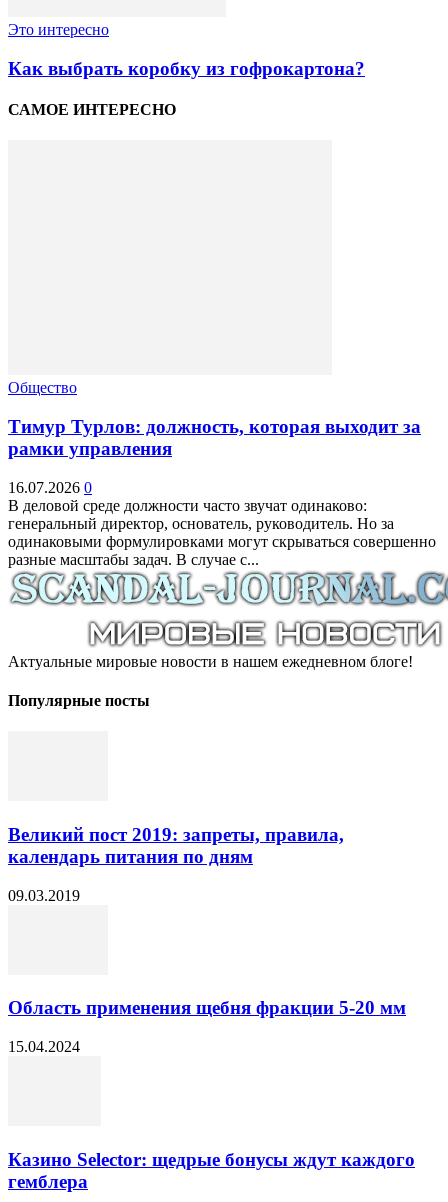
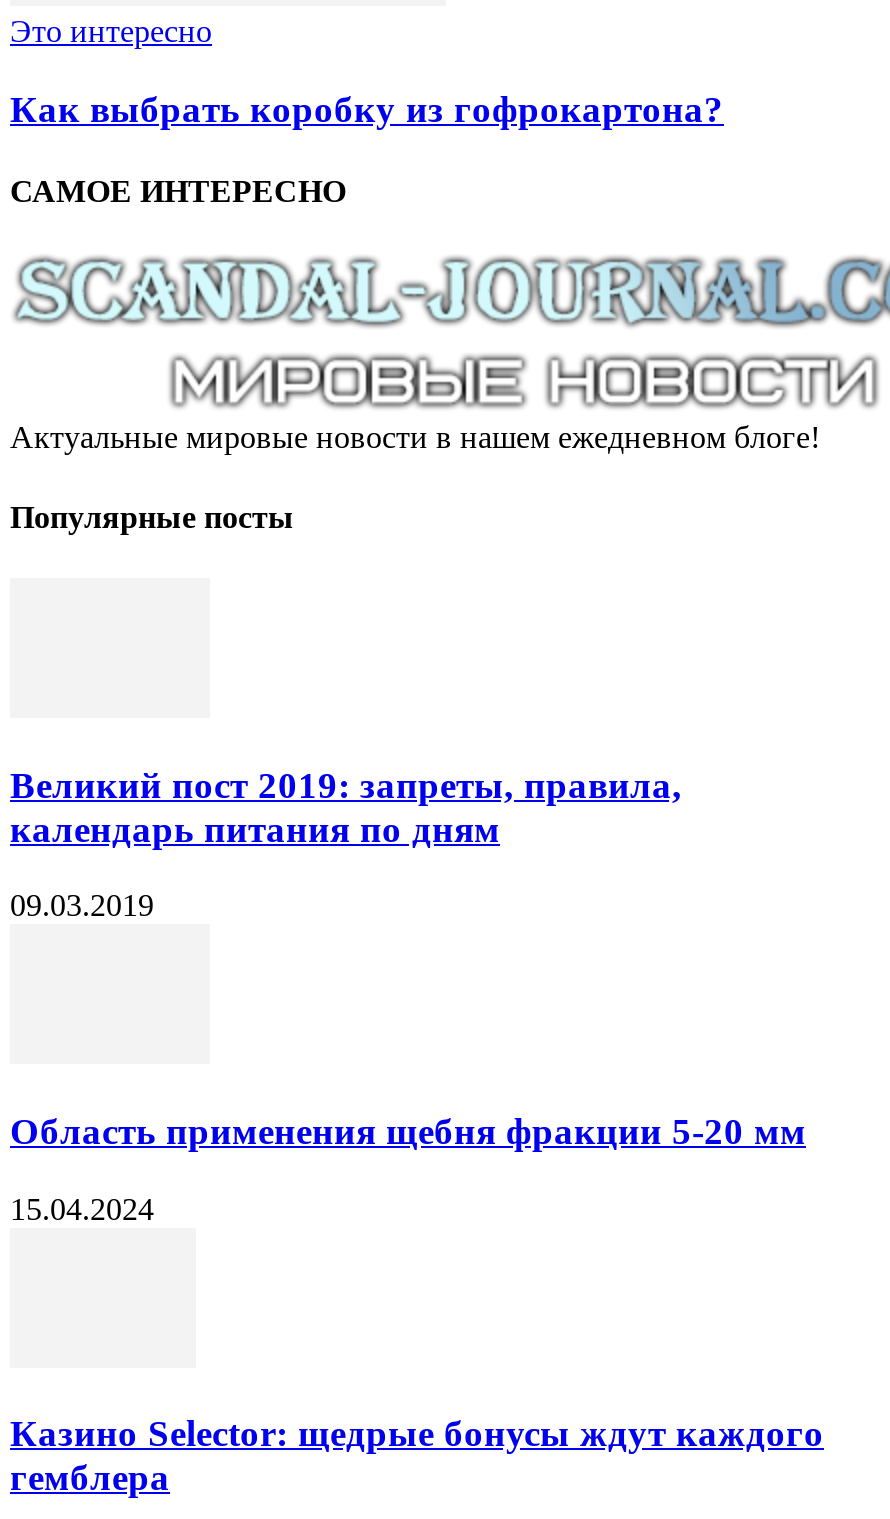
[8,379,436,568] Общество | Тимур Турлов: должность, которая выходит за | рамки управления | 16.07.2026 0 | В деловой среде должности часто звучат одинаково: | генеральный директор, основатель, руководитель. Но за | одинаковыми формулировками могут скрываться совершенно | разные масштабы задач. В случае с... -> none

